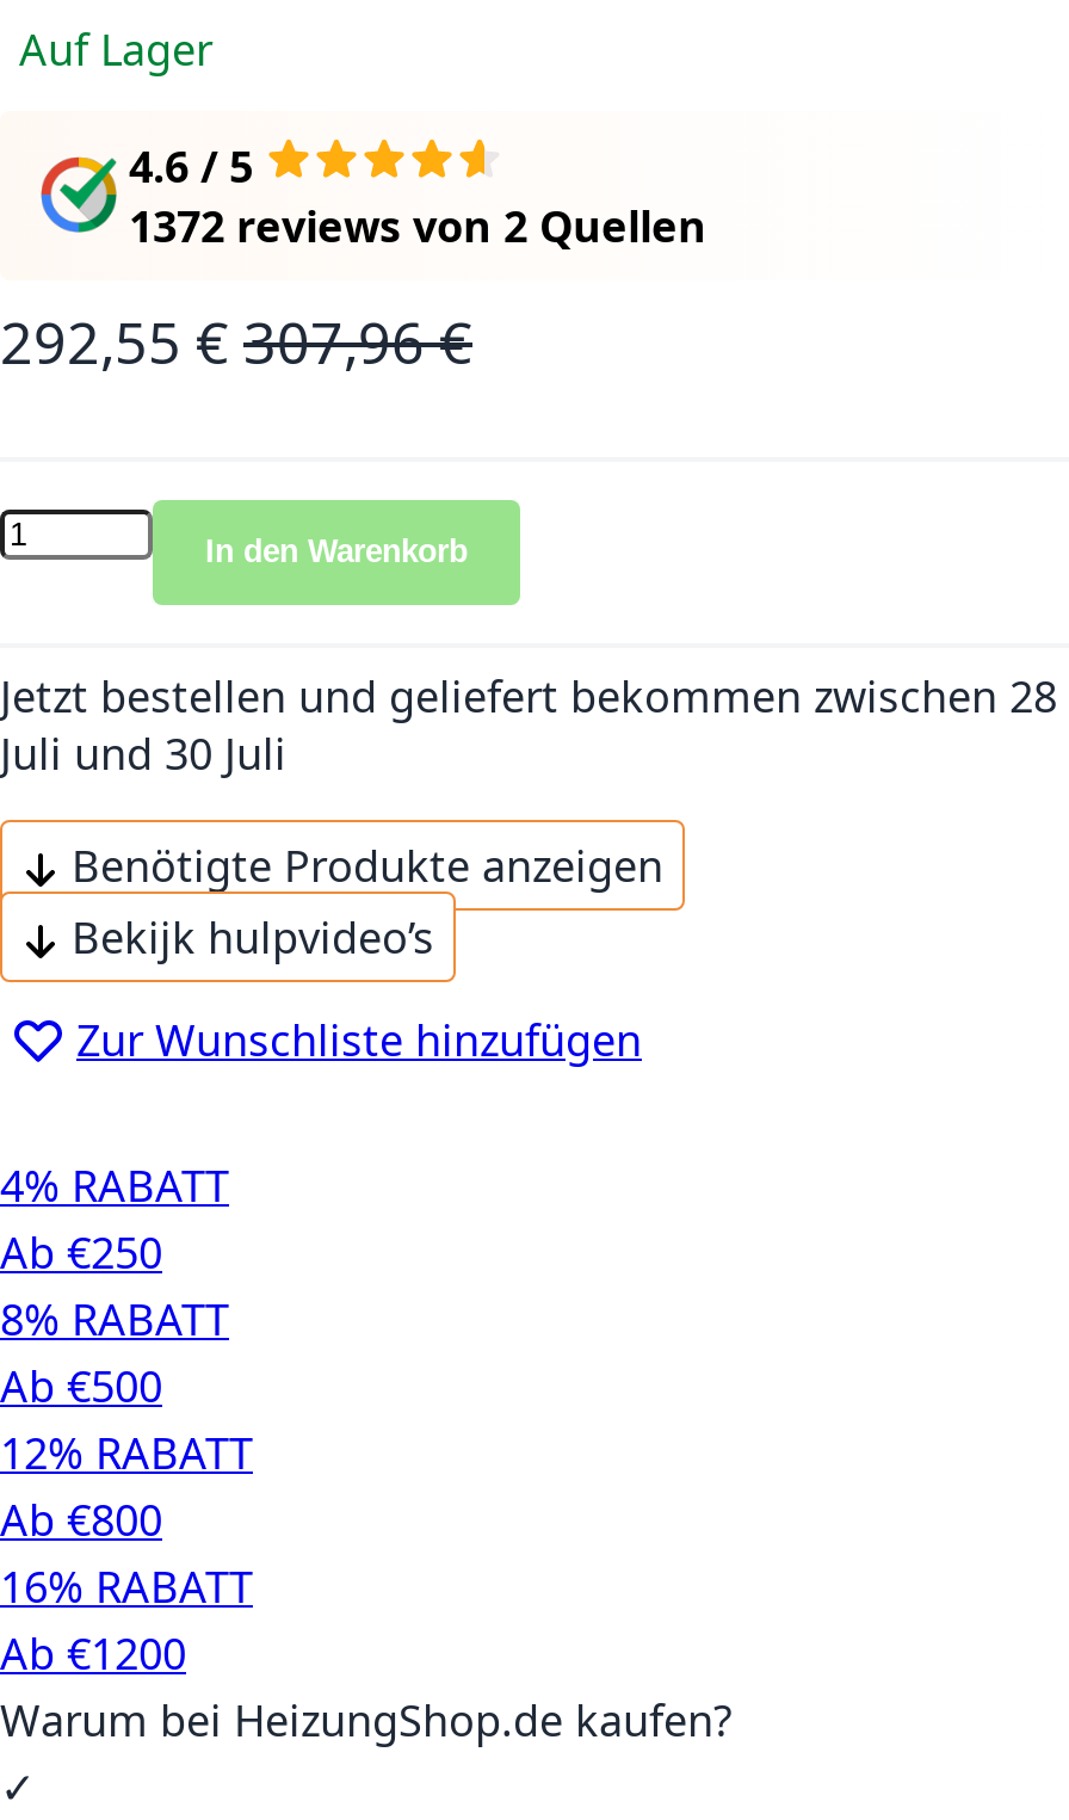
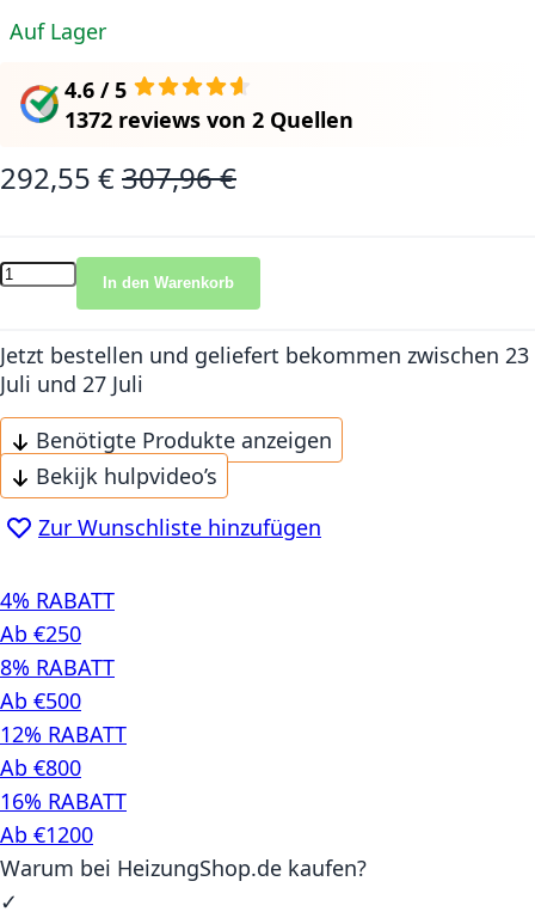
[0,666,1057,723] Jetzt bestellen und geliefert bekommen zwischen 28 -> [0,340,529,369] Jetzt bestellen und geliefert bekommen zwischen 23
[0,723,286,781] Juli und 30 Juli -> [0,369,143,398] Juli und 27 Juli

